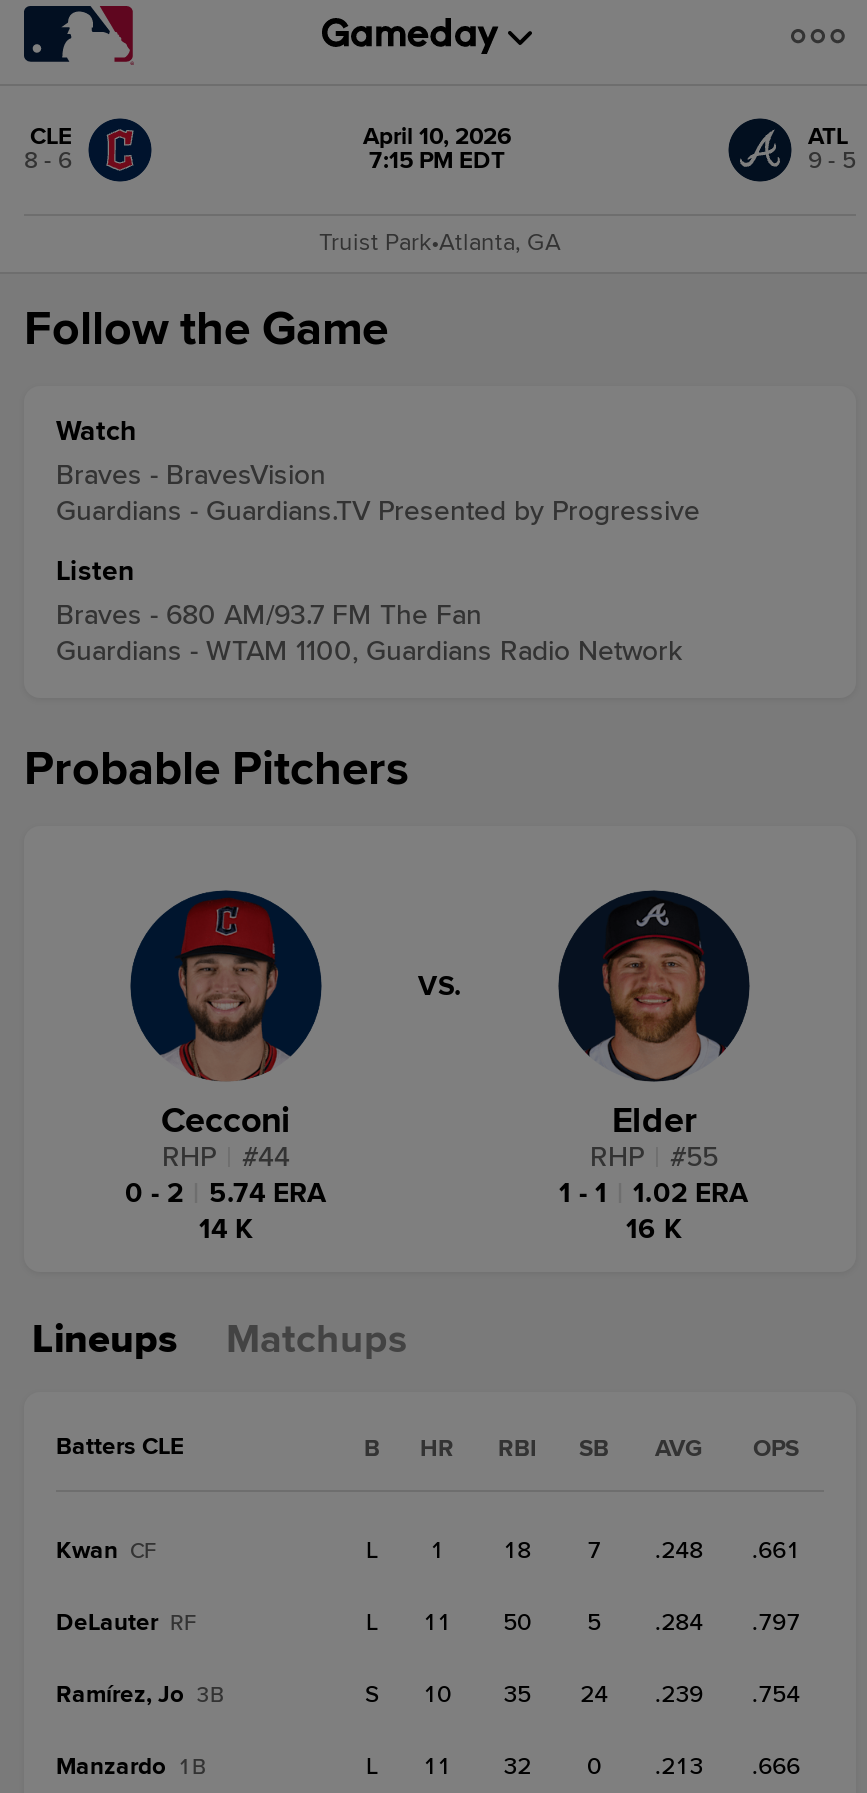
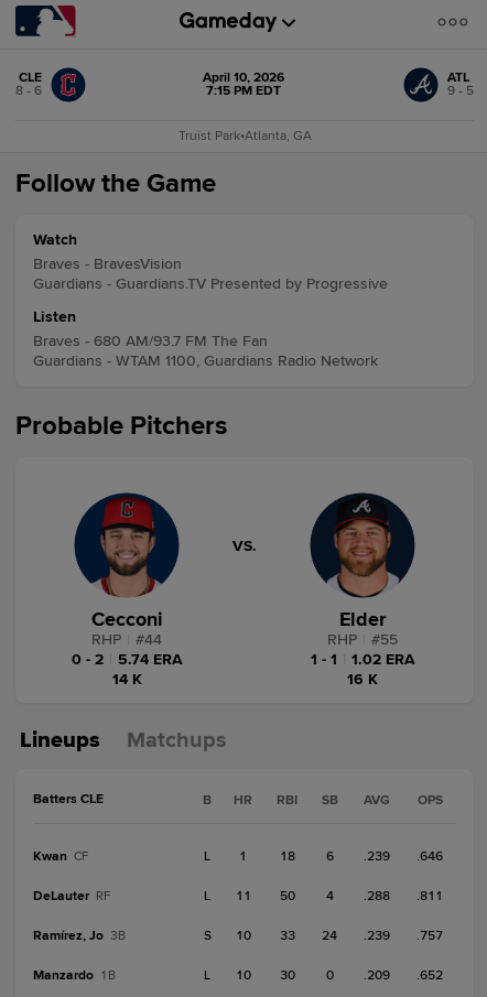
[587,1536,601,1566] 7 -> [326,848,333,865] 6
[655,1536,703,1566] .248 -> [363,848,389,865] .239
[752,1536,800,1566] .661 -> [416,848,443,865] .646
[587,1608,601,1638] 5 -> [326,888,333,904] 4
[655,1608,703,1638] .284 -> [363,888,389,904] .288
[752,1608,800,1638] .797 -> [416,888,443,904] .811
[503,1680,531,1710] 35 -> [279,928,295,944] 33
[752,1680,800,1710] .754 -> [416,928,443,944] .757
[423,1752,451,1782] 11 -> [235,967,251,984] 10
[503,1752,531,1782] 32 -> [279,967,295,984] 30
[655,1752,703,1782] .213 -> [363,967,389,984] .209
[752,1752,800,1782] .666 -> [416,967,443,984] .652

